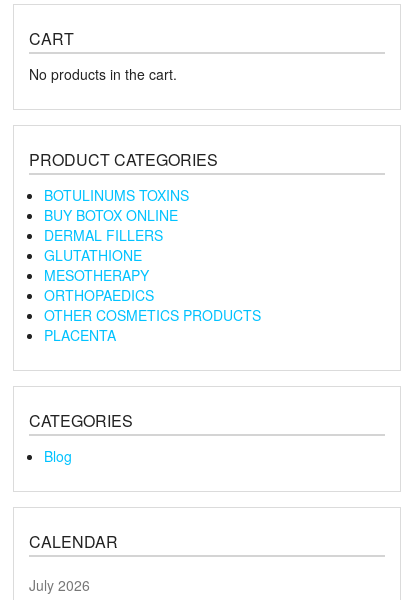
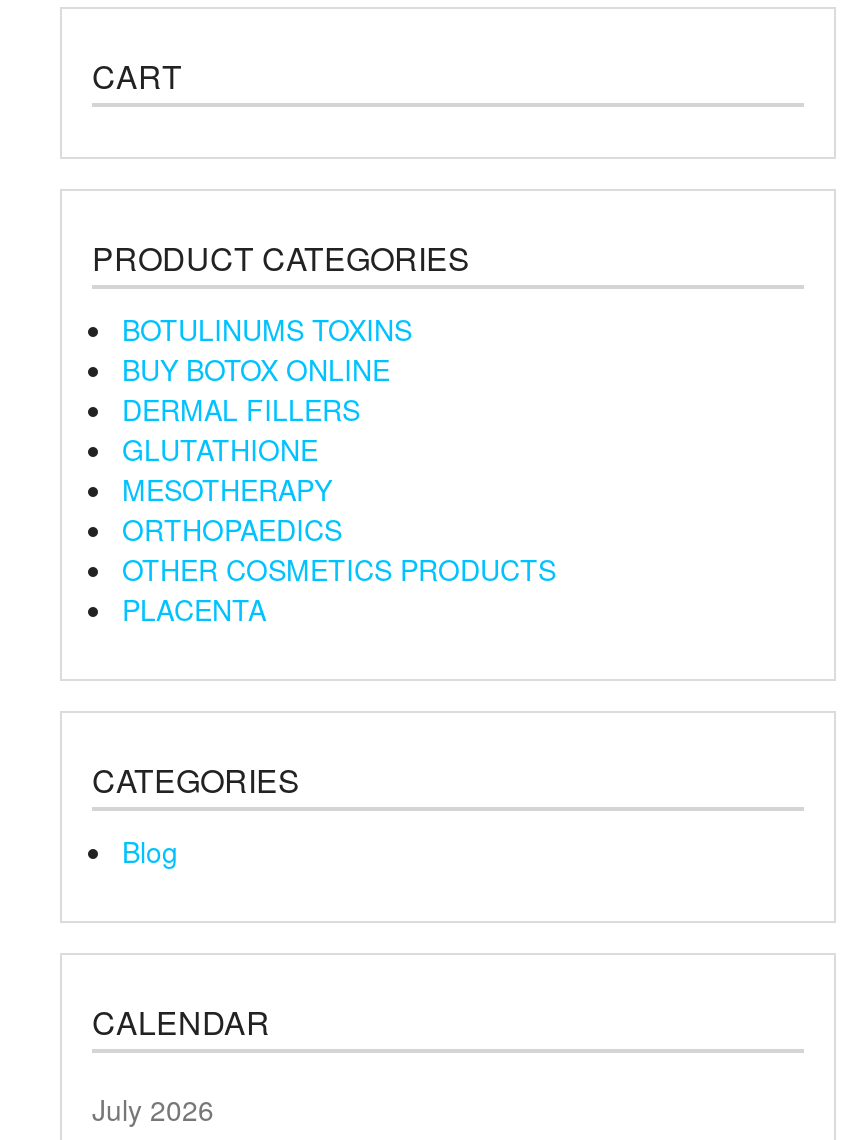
[29,63,177,83] No products in the cart. -> none

